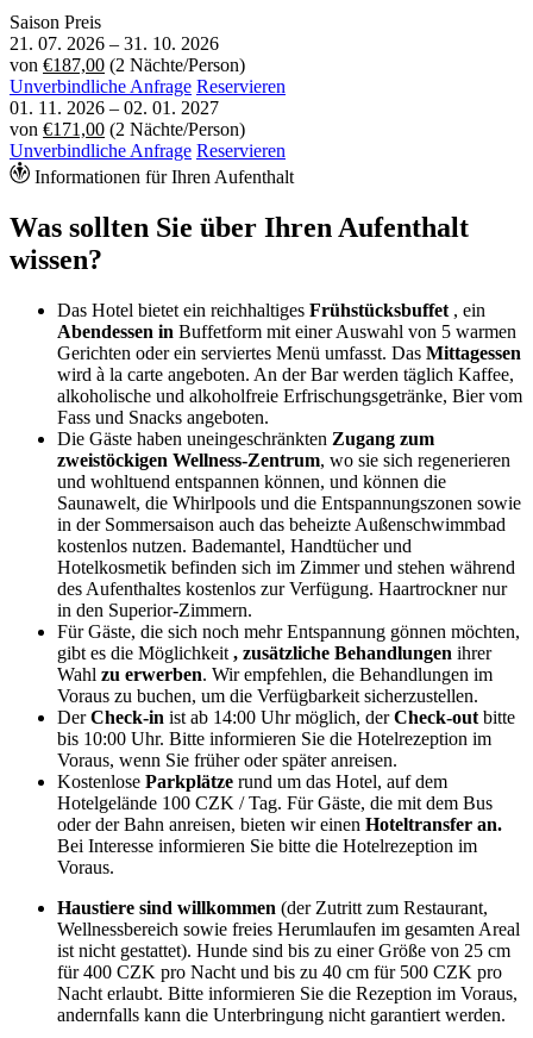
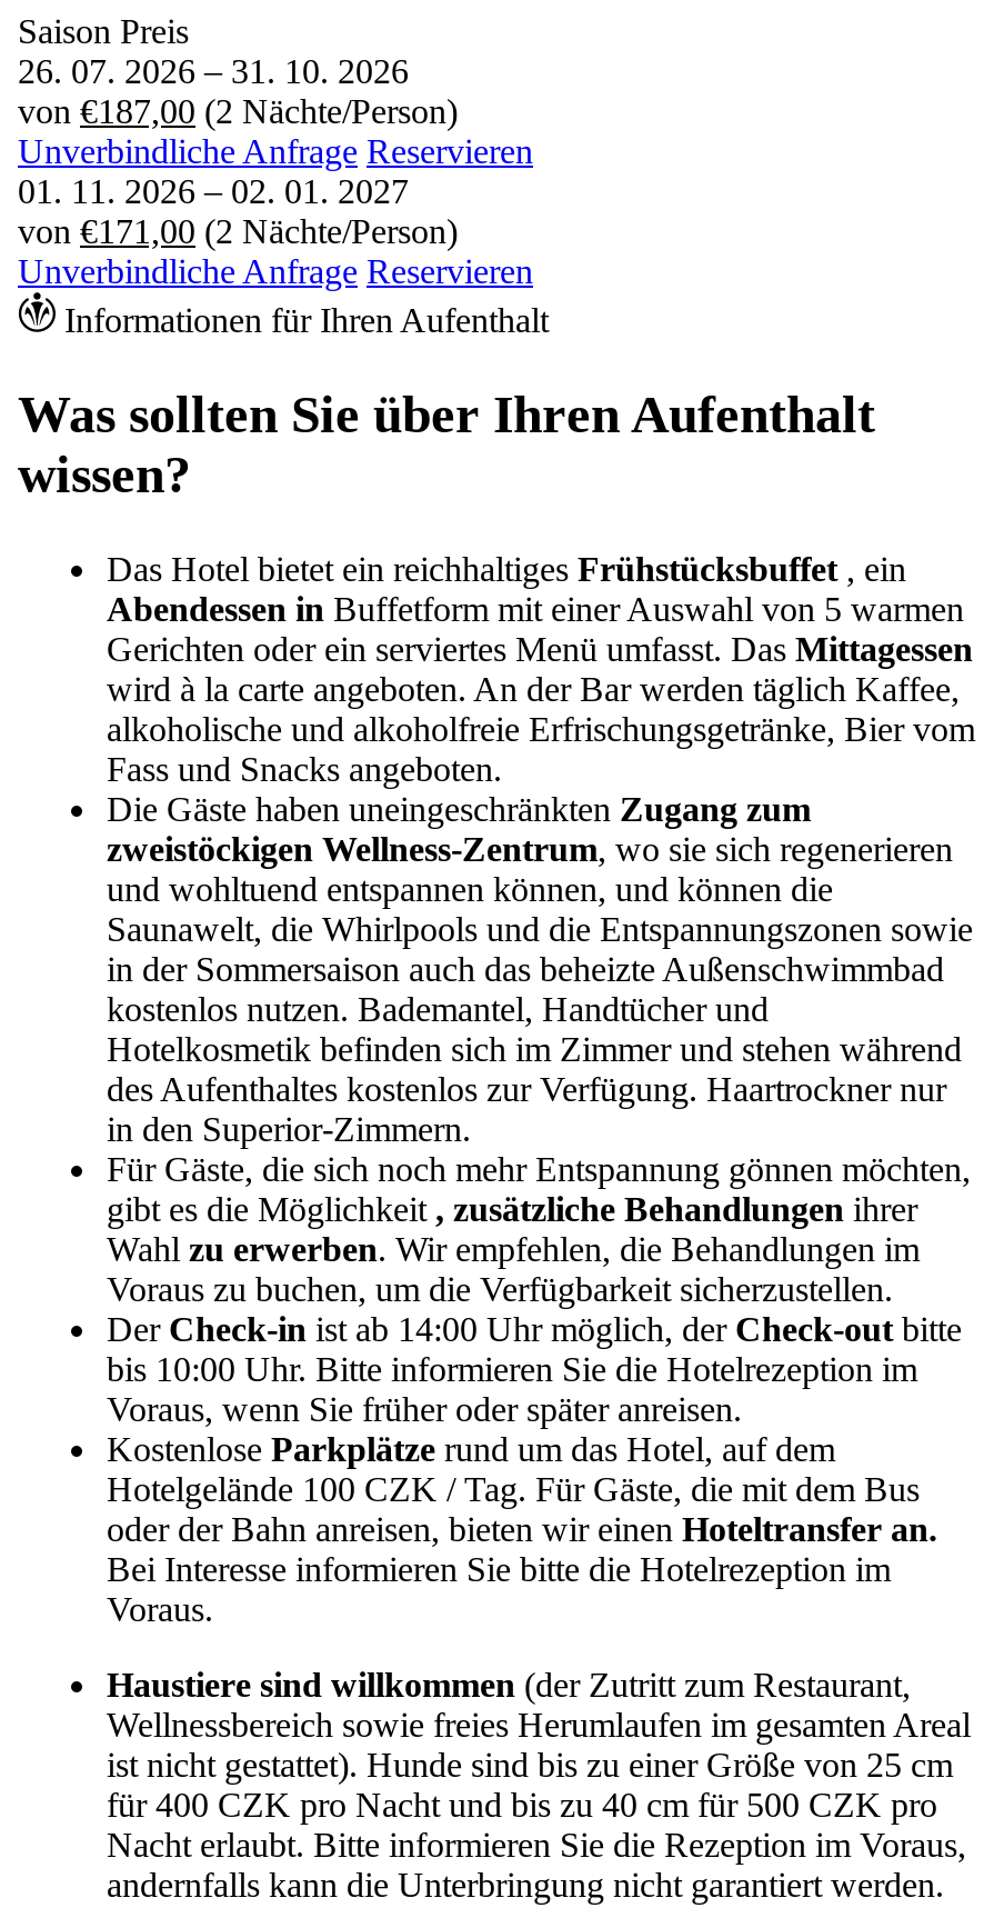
[10,33,219,53] 21. 07. 2026 – 31. 10. 2026 -> [18,52,409,89] 26. 07. 2026 – 31. 10. 2026

